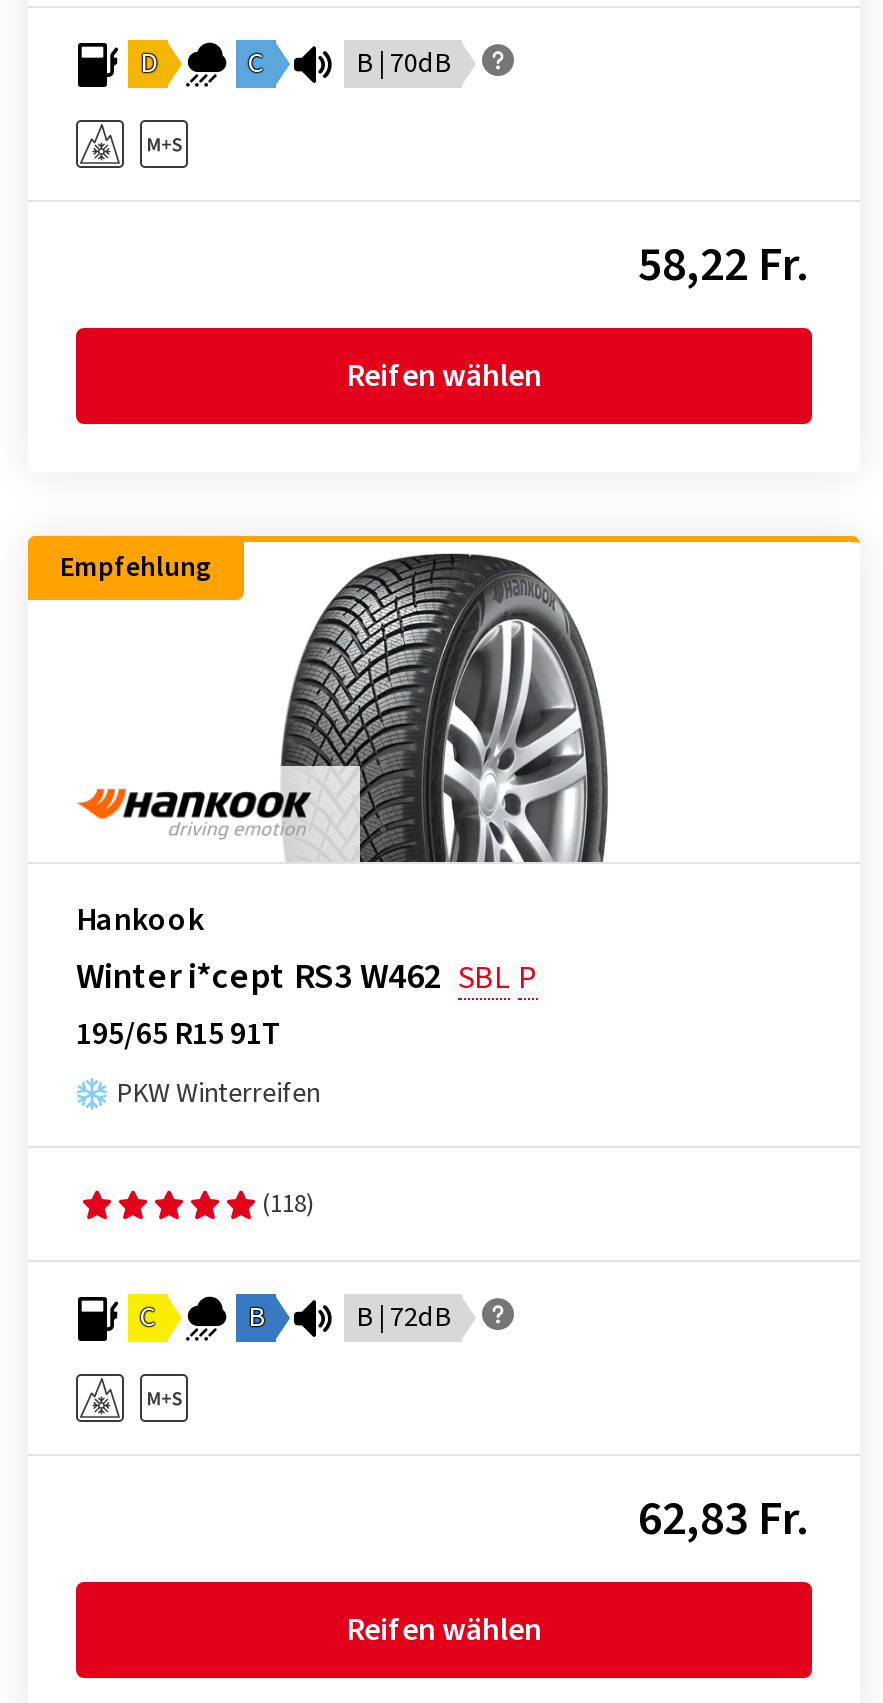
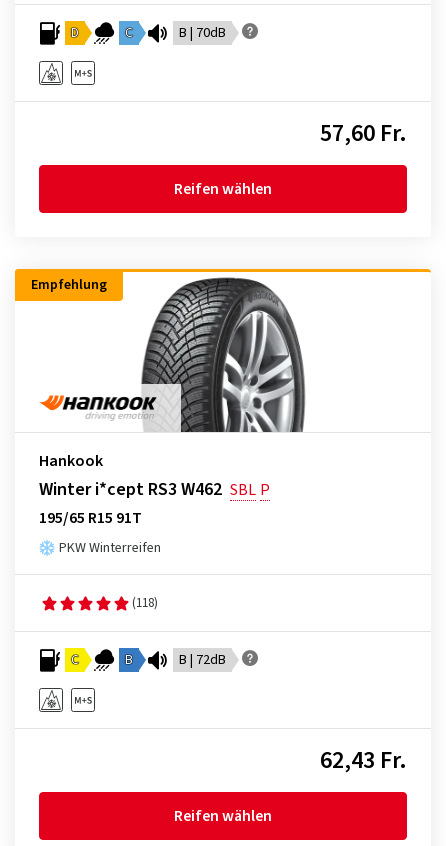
[638,230,812,300] 58,22 Fr. -> [320,116,407,151] 57,60 Fr.
[638,1484,812,1554] 62,83 Fr. -> [320,743,407,778] 62,43 Fr.

